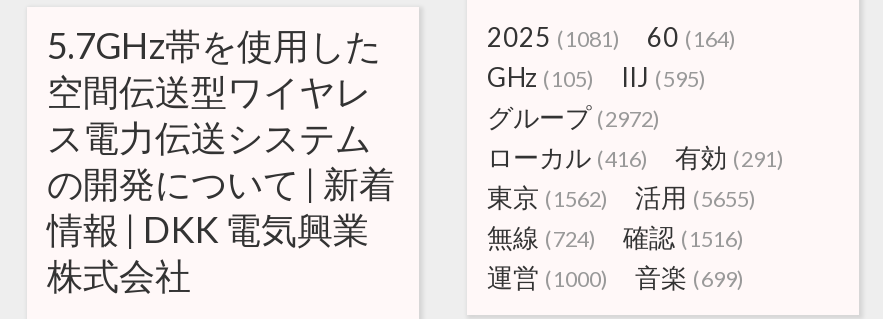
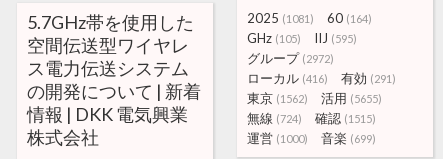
[487,221,745,253] 無線 (724) 確認 (1516) -> [247,110,376,126] 無線 (724) 確認 (1515)

